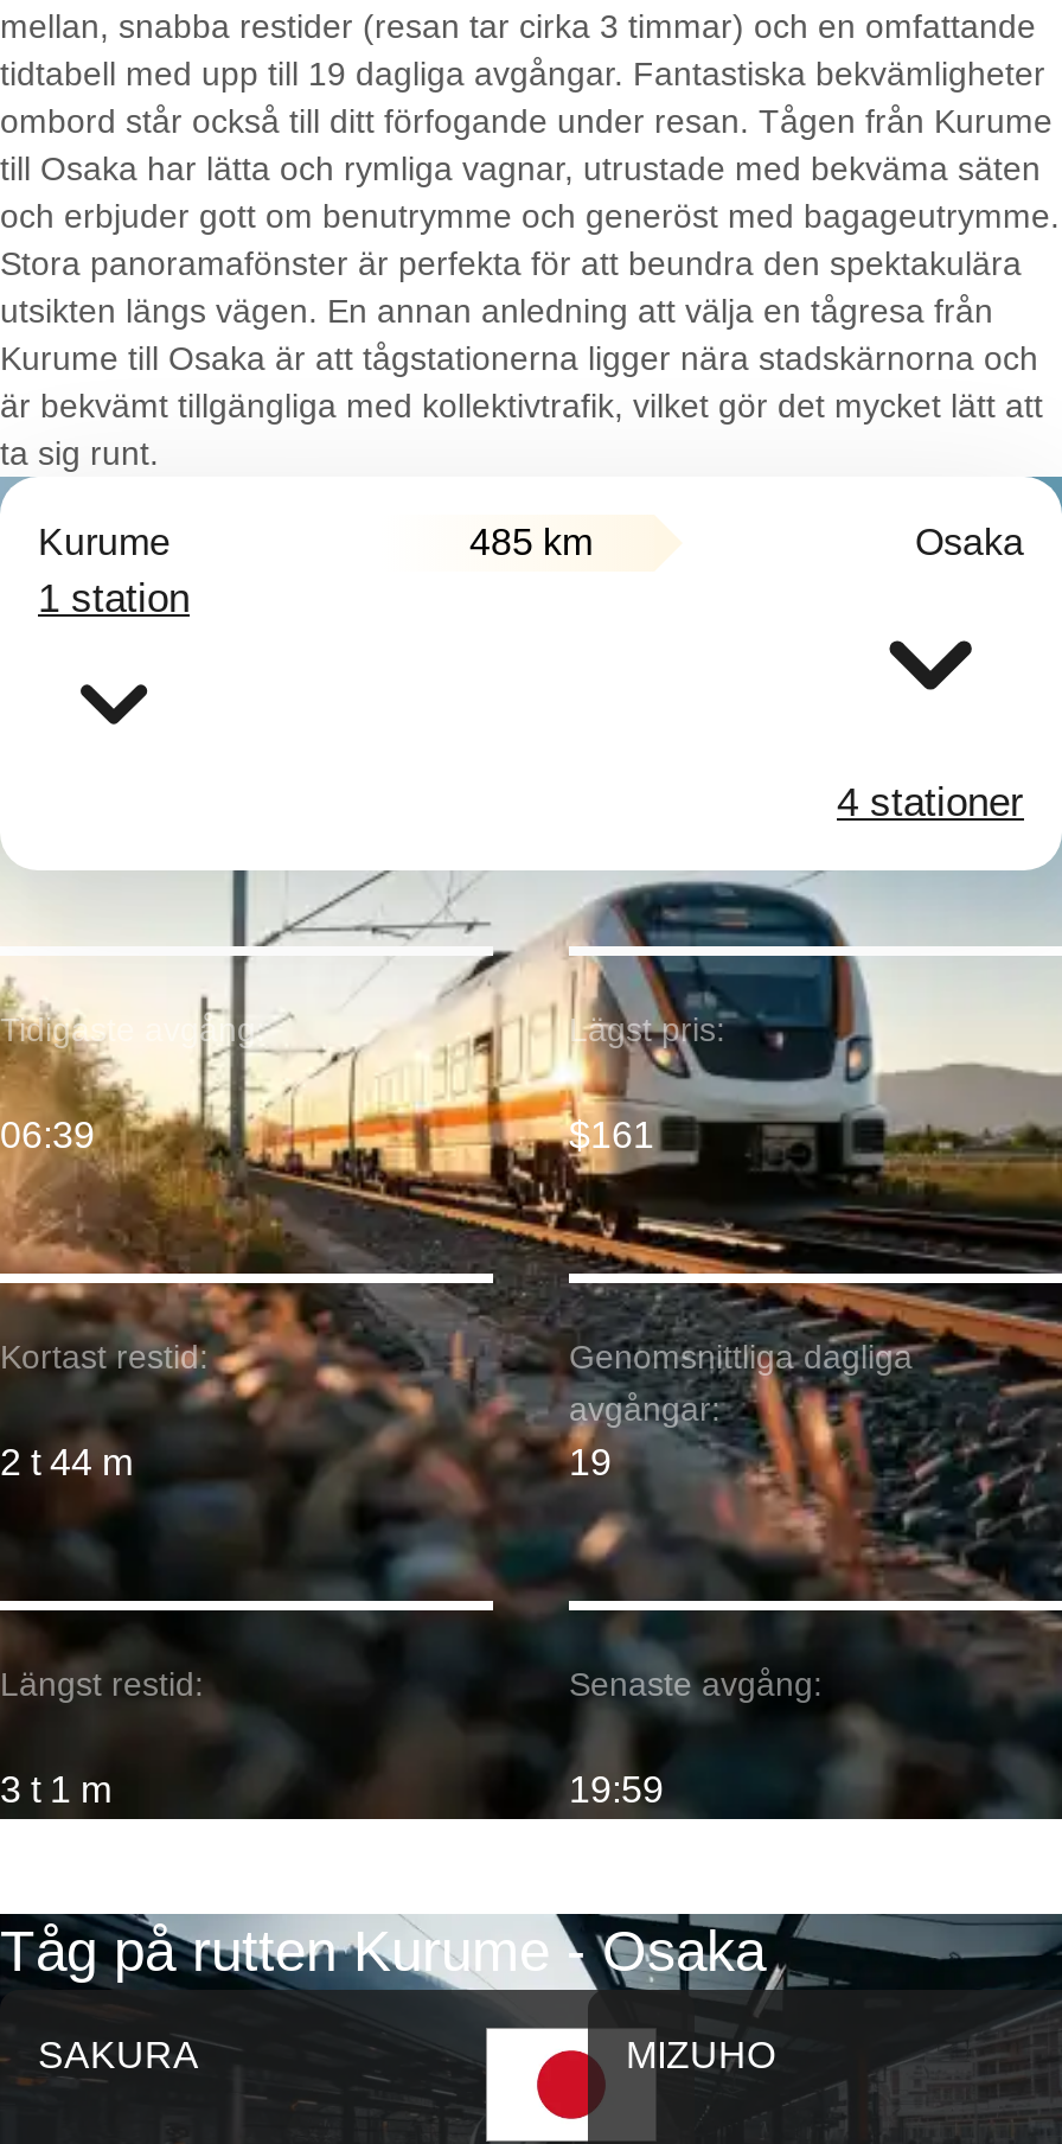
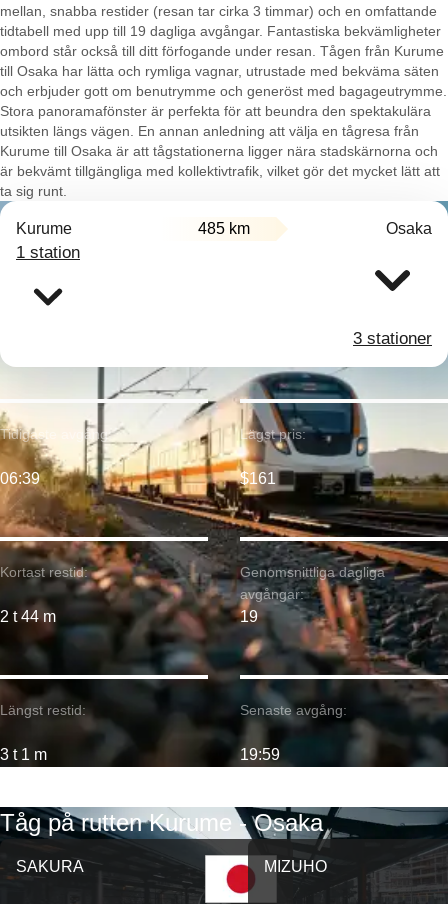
[837,780,1024,825] 4 stationer -> [353,329,432,348] 3 stationer

